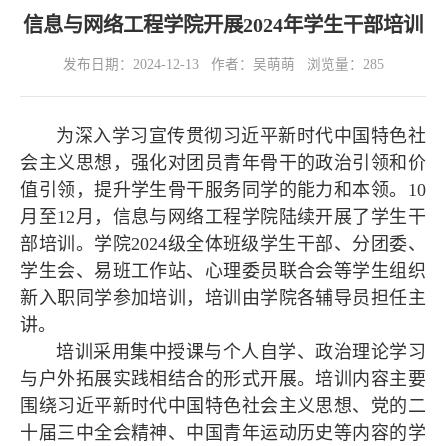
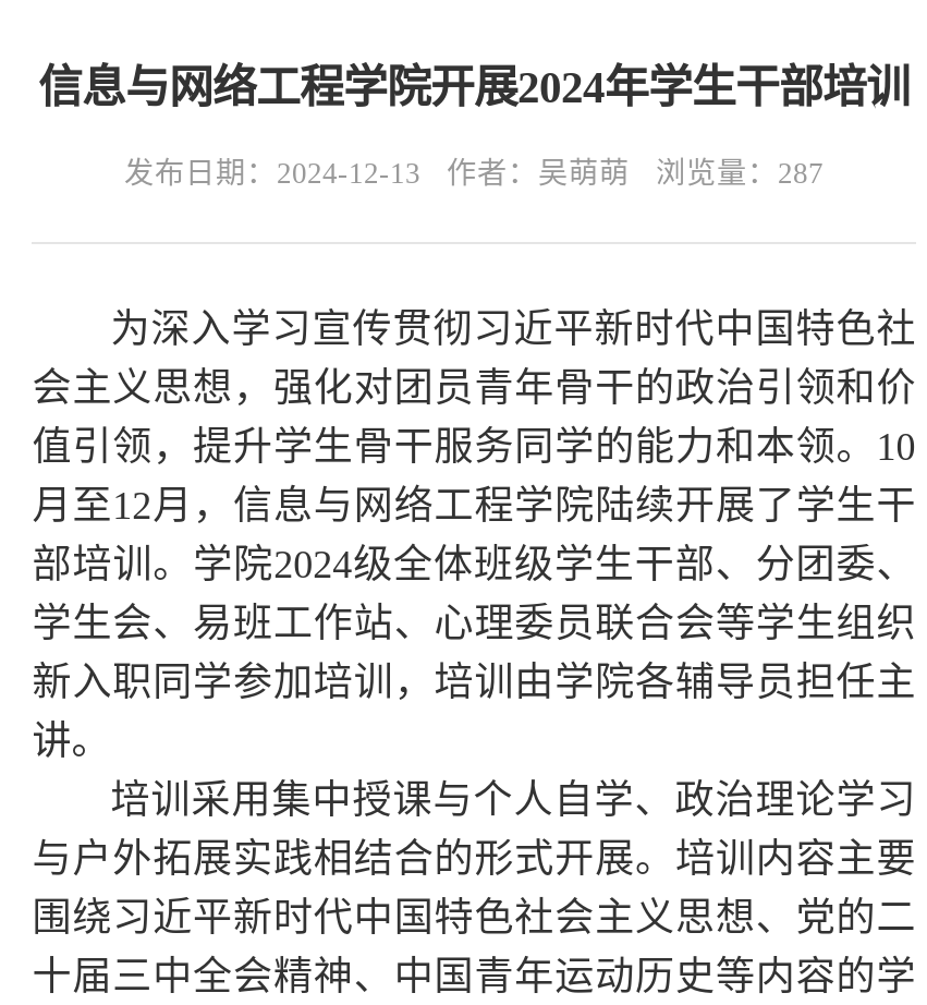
[62,56,383,71] 发布日期：2024-12-13 作者：吴萌萌 浏览量：285 -> [124,156,824,189] 发布日期：2024-12-13 作者：吴萌萌 浏览量：287

